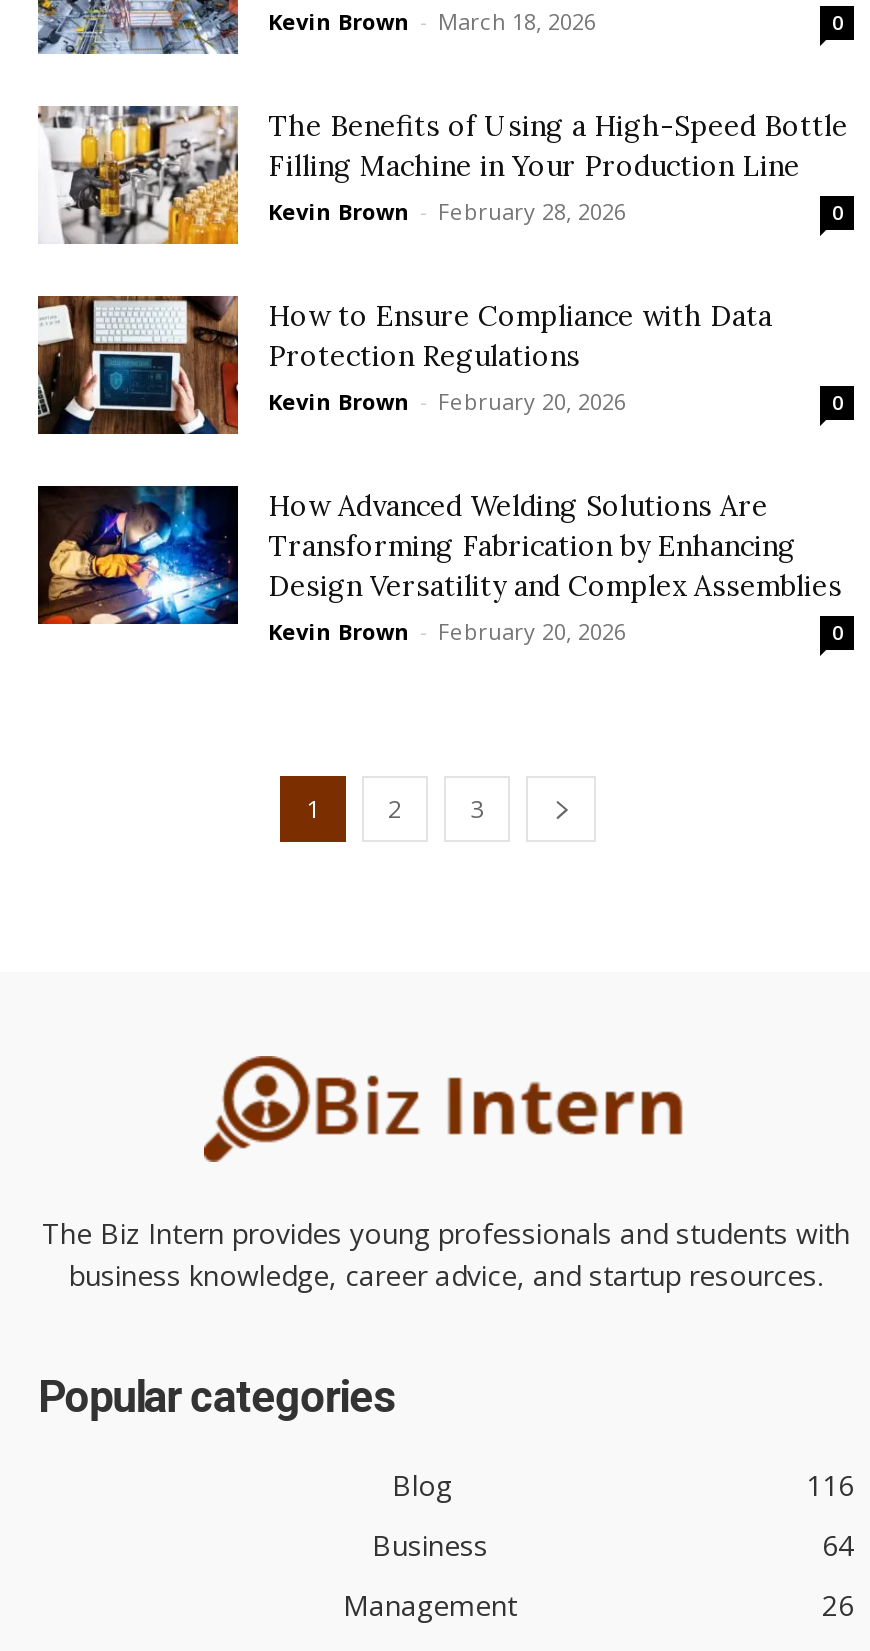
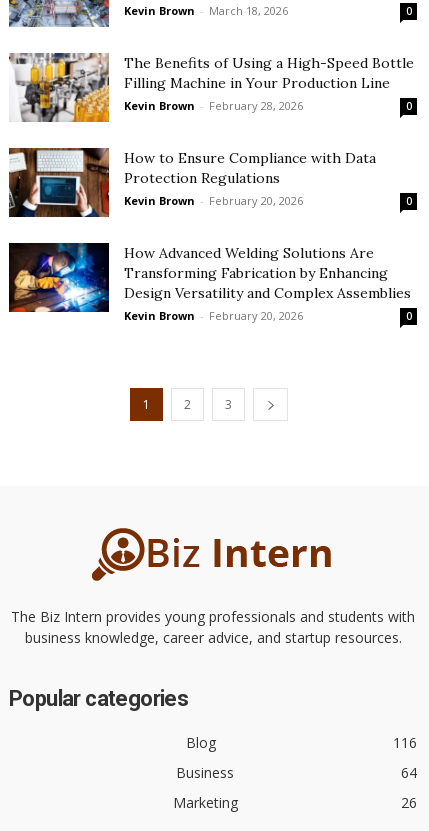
[343,1586,517,1624] Management -> [172,793,237,812] Marketing

